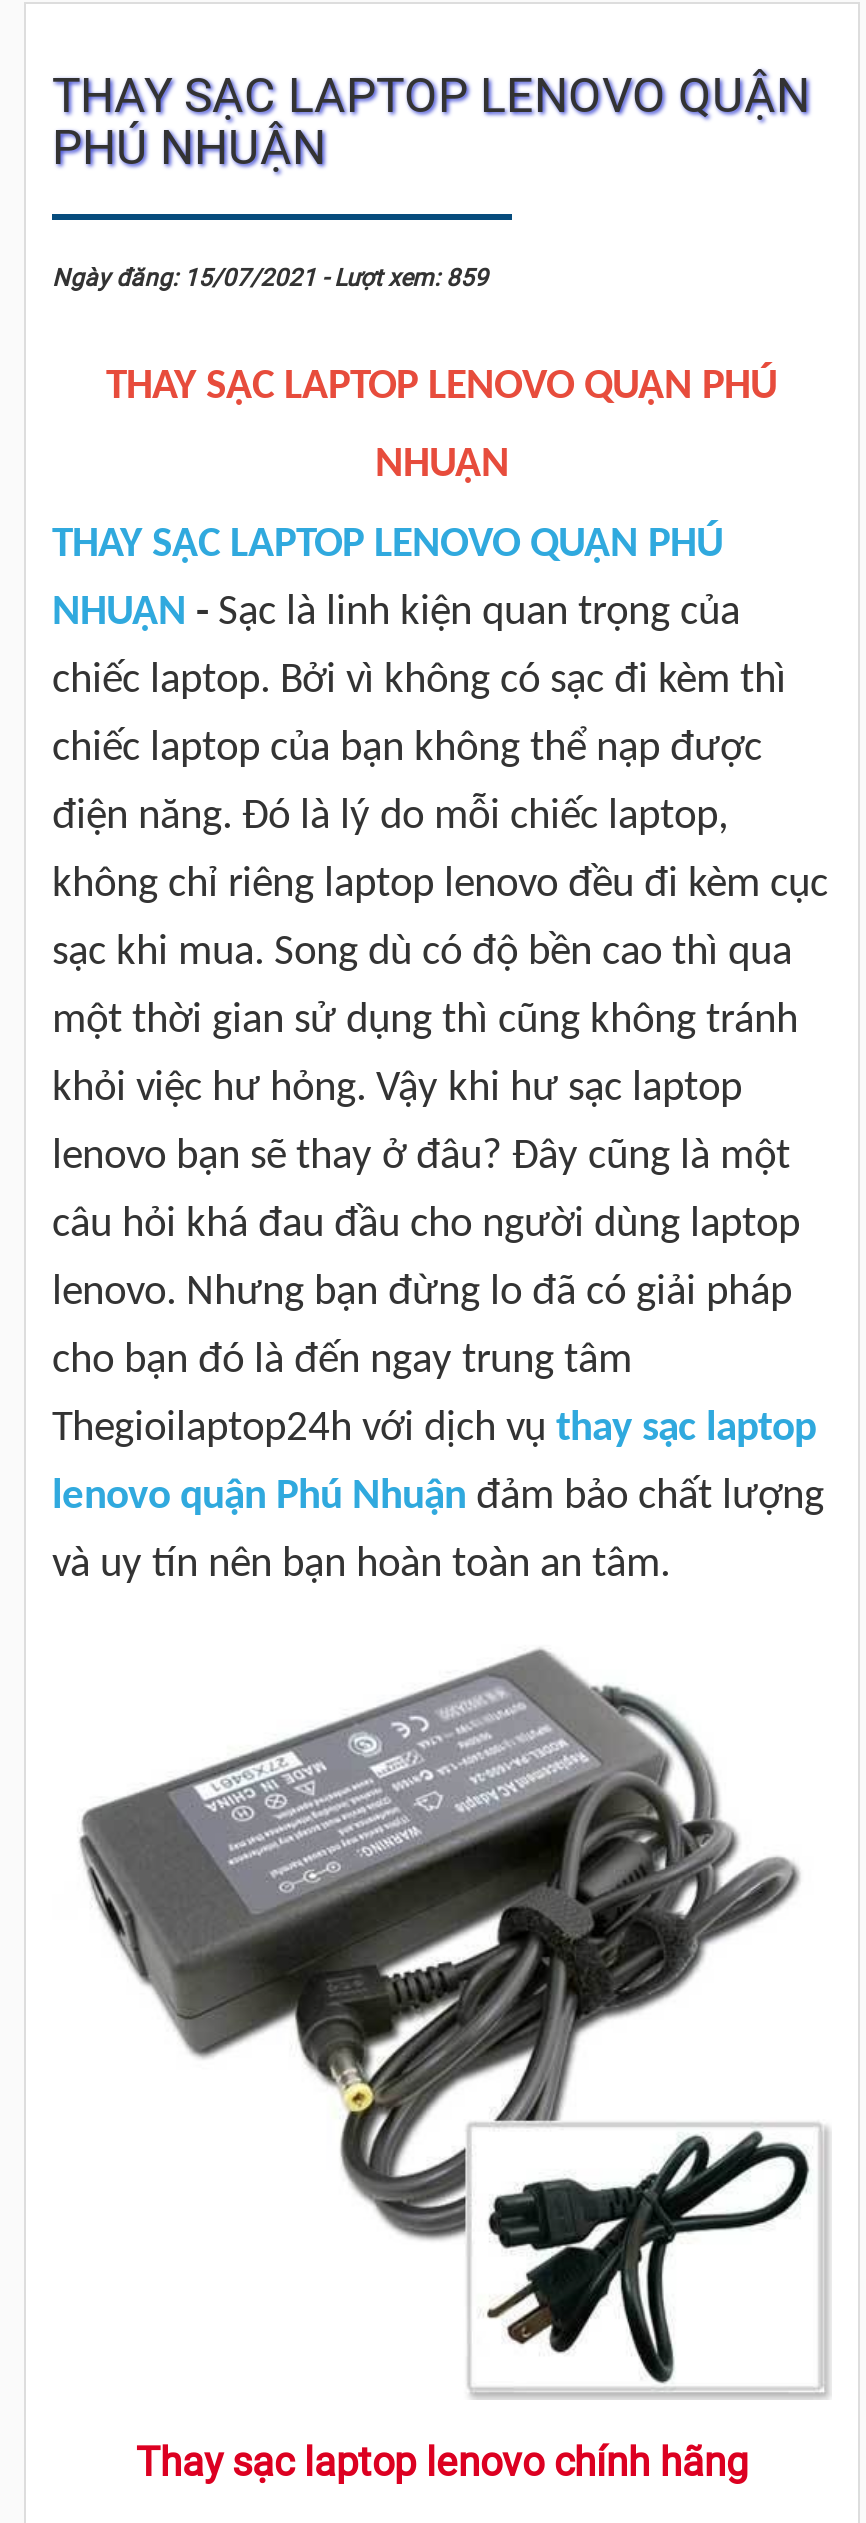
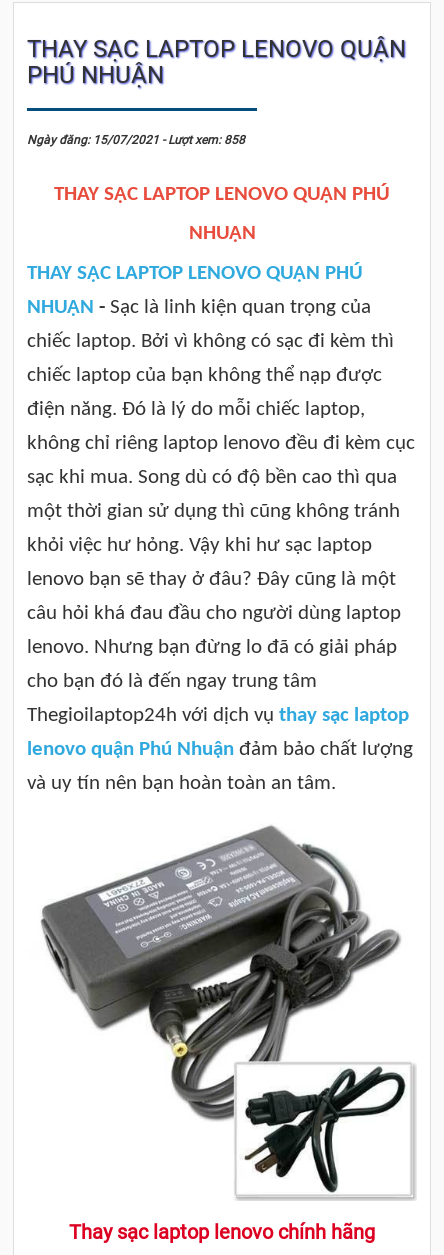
[52,264,488,292] Ngày đăng: 15/07/2021 - Lượt xem: 859 -> [27,133,245,147] Ngày đăng: 15/07/2021 - Lượt xem: 858

